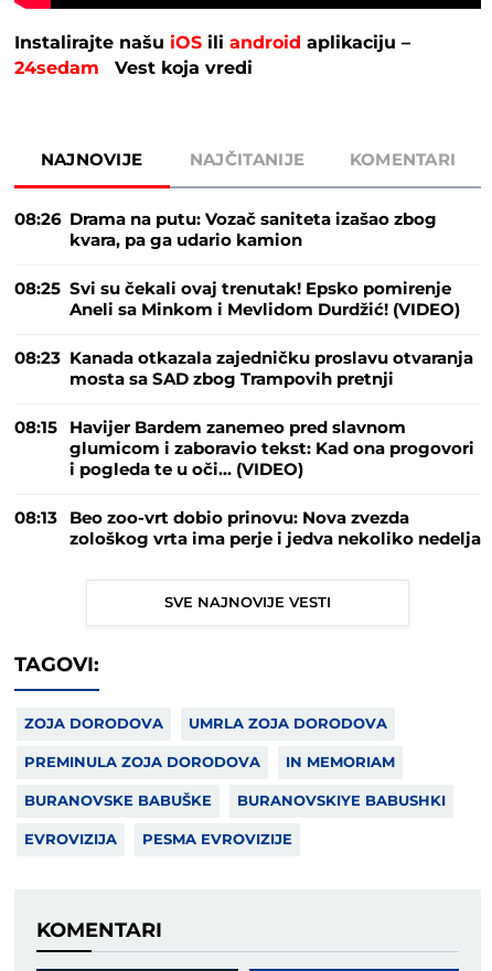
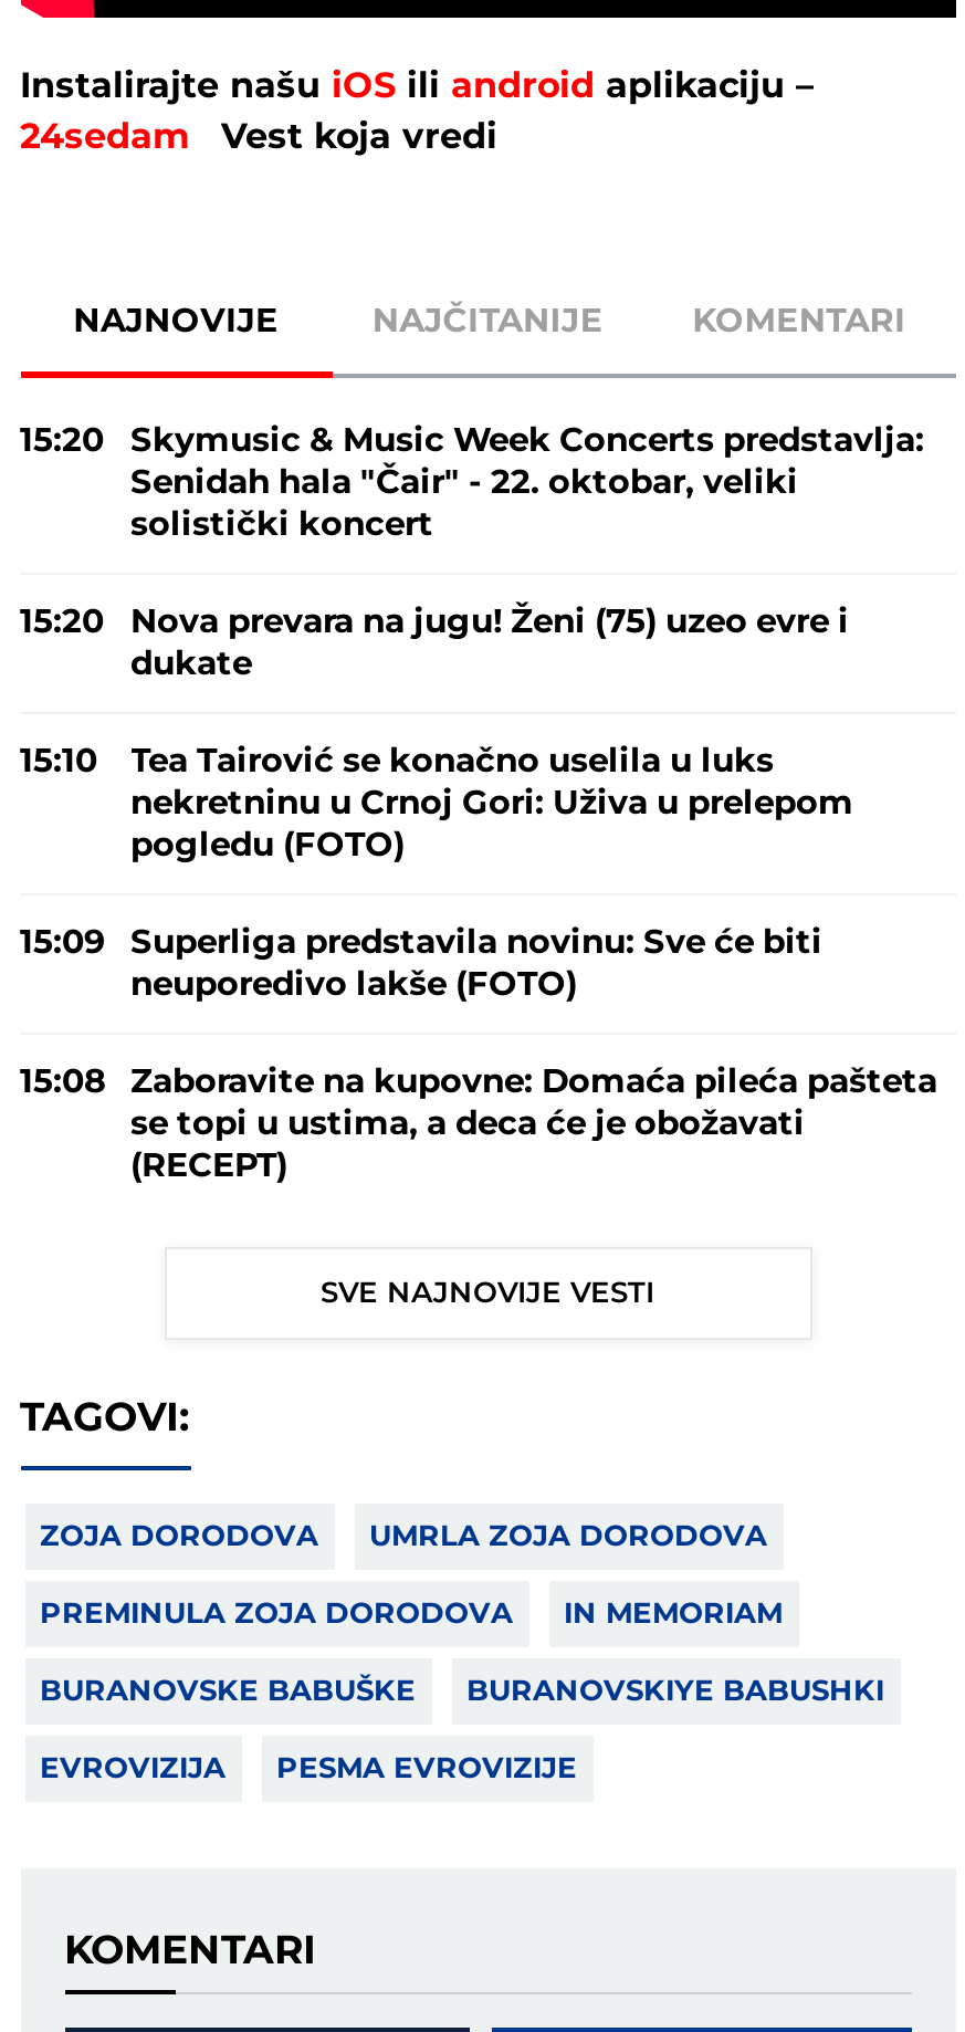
[14,208,61,233] 08:26 -> [20,417,104,467] 15:20
[69,208,436,254] Drama na putu: Vozač saniteta izašao zbog | kvara, pa ga udario kamion -> [130,417,924,551] Skymusic & Music Week Concerts predstavlja: | Senidah hala "Čair" - 22. oktobar, veliki | solistički koncert
[14,277,60,302] 08:25 -> [20,598,104,649] 15:20
[69,277,459,323] Svi su čekali ovaj trenutak! Epsko pomirenje | Aneli sa Minkom i Mevlidom Durdžić! (VIDEO) -> [130,598,849,691] Nova prevara na jugu! Ženi (75) uzeo evre i | dukate
[14,347,60,372] 08:23 -> [20,737,97,788] 15:10
[69,347,473,393] Kanada otkazala zajedničku proslavu otvaranja | mosta sa SAD zbog Trampovih pretnji -> [130,737,853,872] Tea Tairović se konačno uselila u luks | nekretninu u Crnoj Gori: Uživa u prelepom | pogledu (FOTO)
[14,416,57,441] 08:15 -> [20,918,106,969] 15:09
[69,416,474,483] Havijer Bardem zanemeo pred slavnom | glumicom i zaboravio tekst: Kad ona progovori | i pogleda te u oči... (VIDEO) -> [130,918,822,1011] Superliga predstavila novinu: Sve će biti | neuporedivo lakše (FOTO)
[14,506,57,532] 08:13 -> [20,1058,106,1109] 15:08
[69,506,480,553] Beo zoo-vrt dobio prinovu: Nova zvezda | zološkog vrta ima perje i jedva nekoliko nedelja -> [130,1058,937,1193] Zaboravite na kupovne: Domaća pileća pašteta | se topi u ustima, a deca će je obožavati | (RECEPT)

